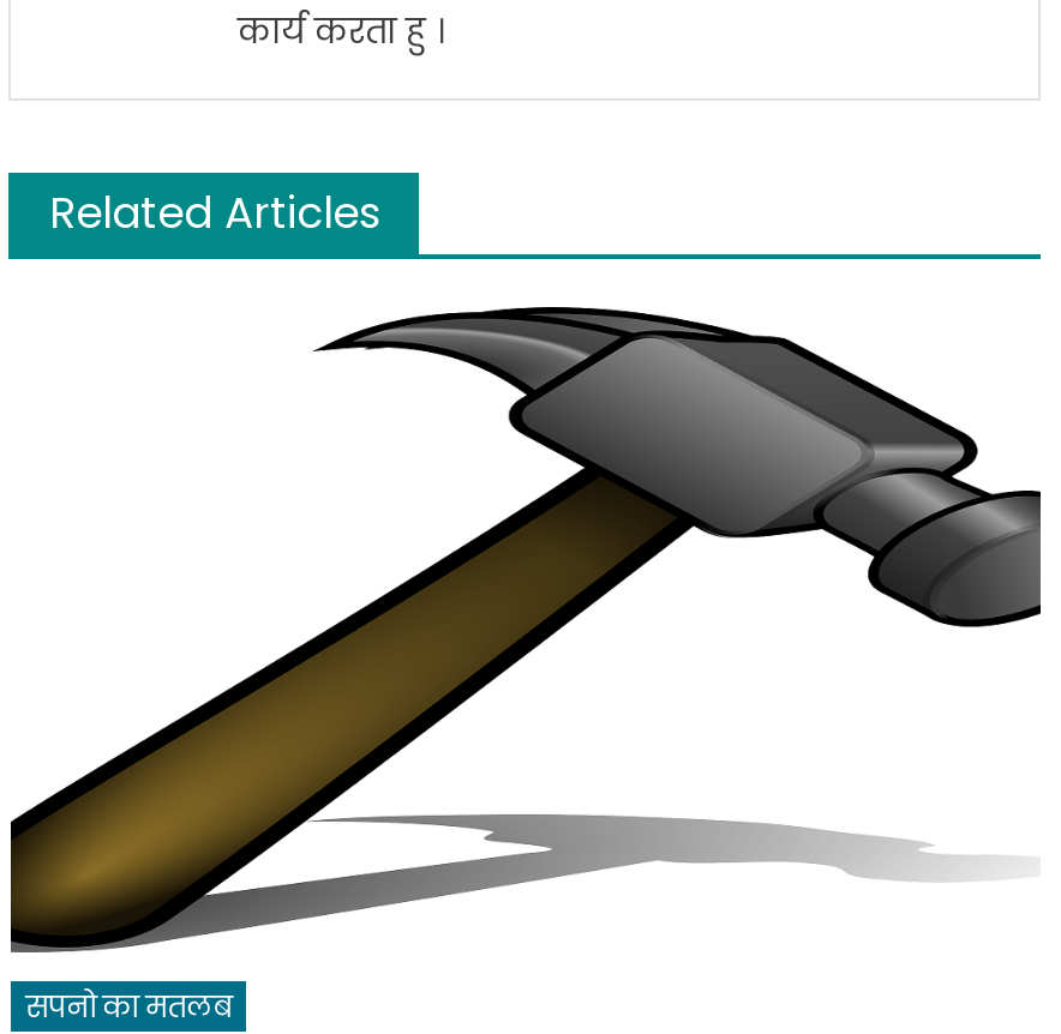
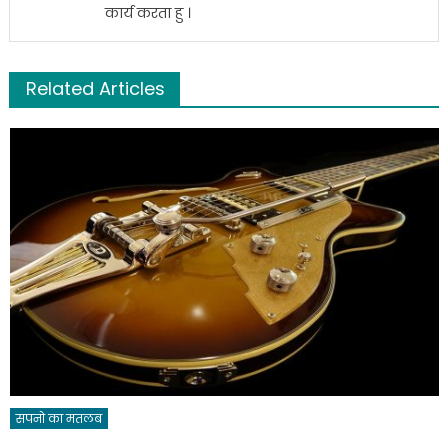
[11,305,1043,955] [image] -> [9,127,440,397] [image]

